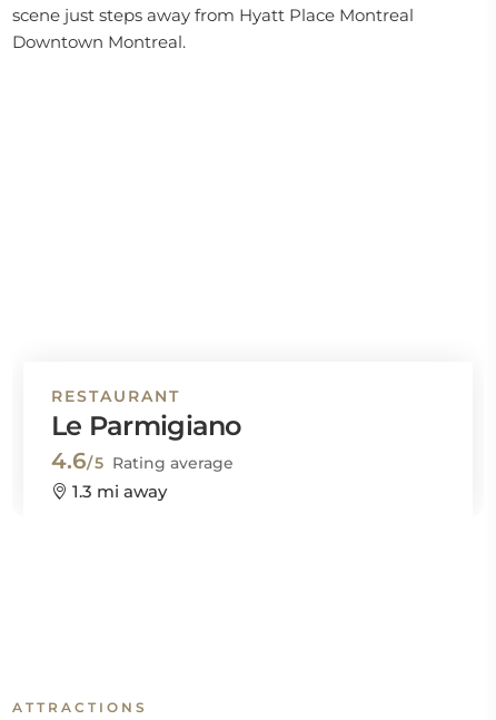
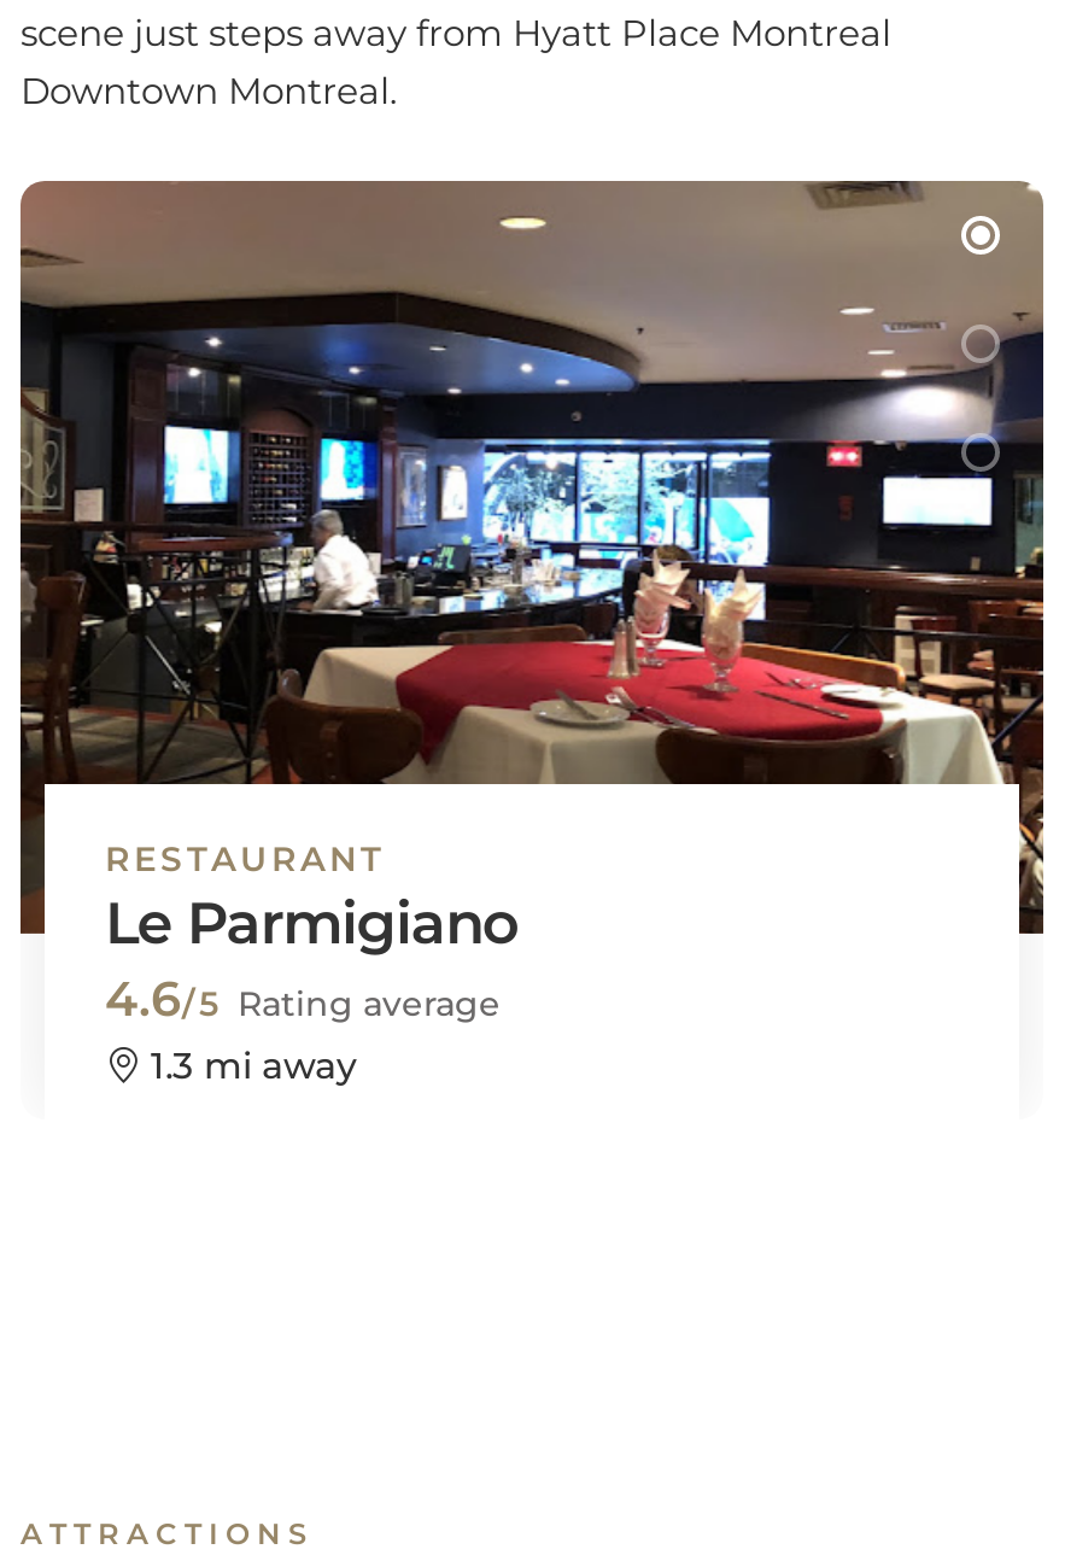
none -> [18,179,1046,936] [image]

